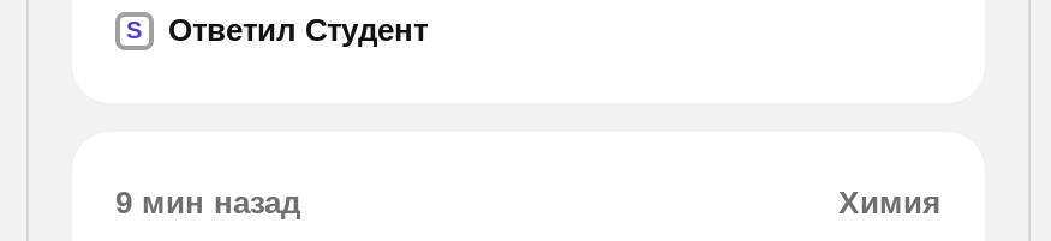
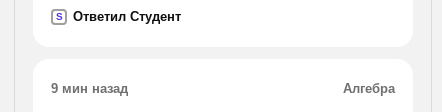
[838,185,942,221] Химия -> [343,81,395,96] Алгебра

